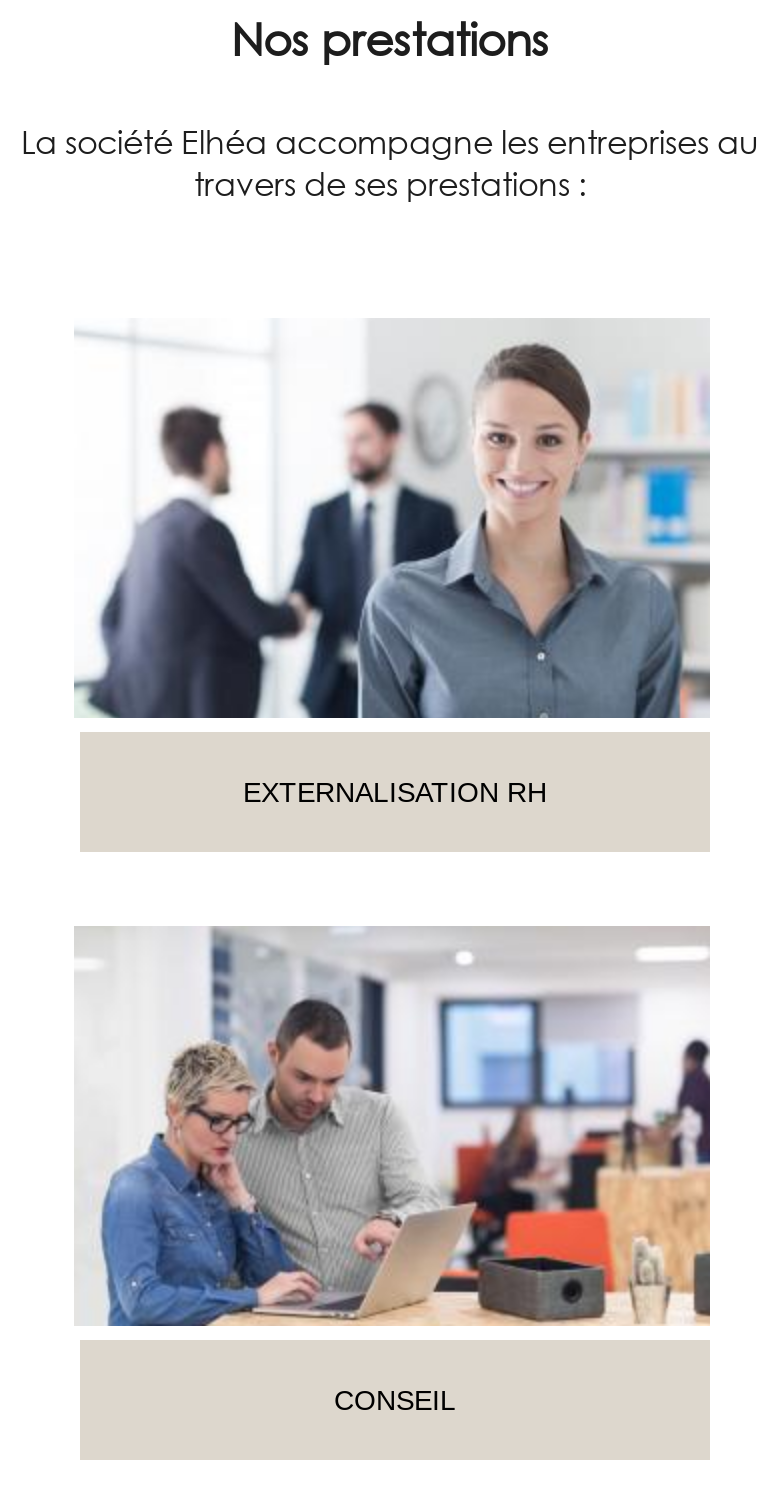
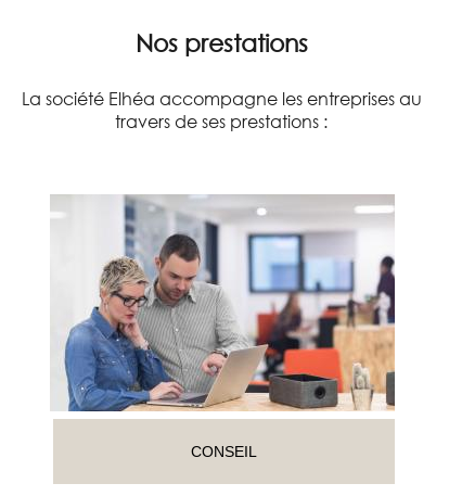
[74,322,712,808] [image] | EXTERNALISATION RH -> none

